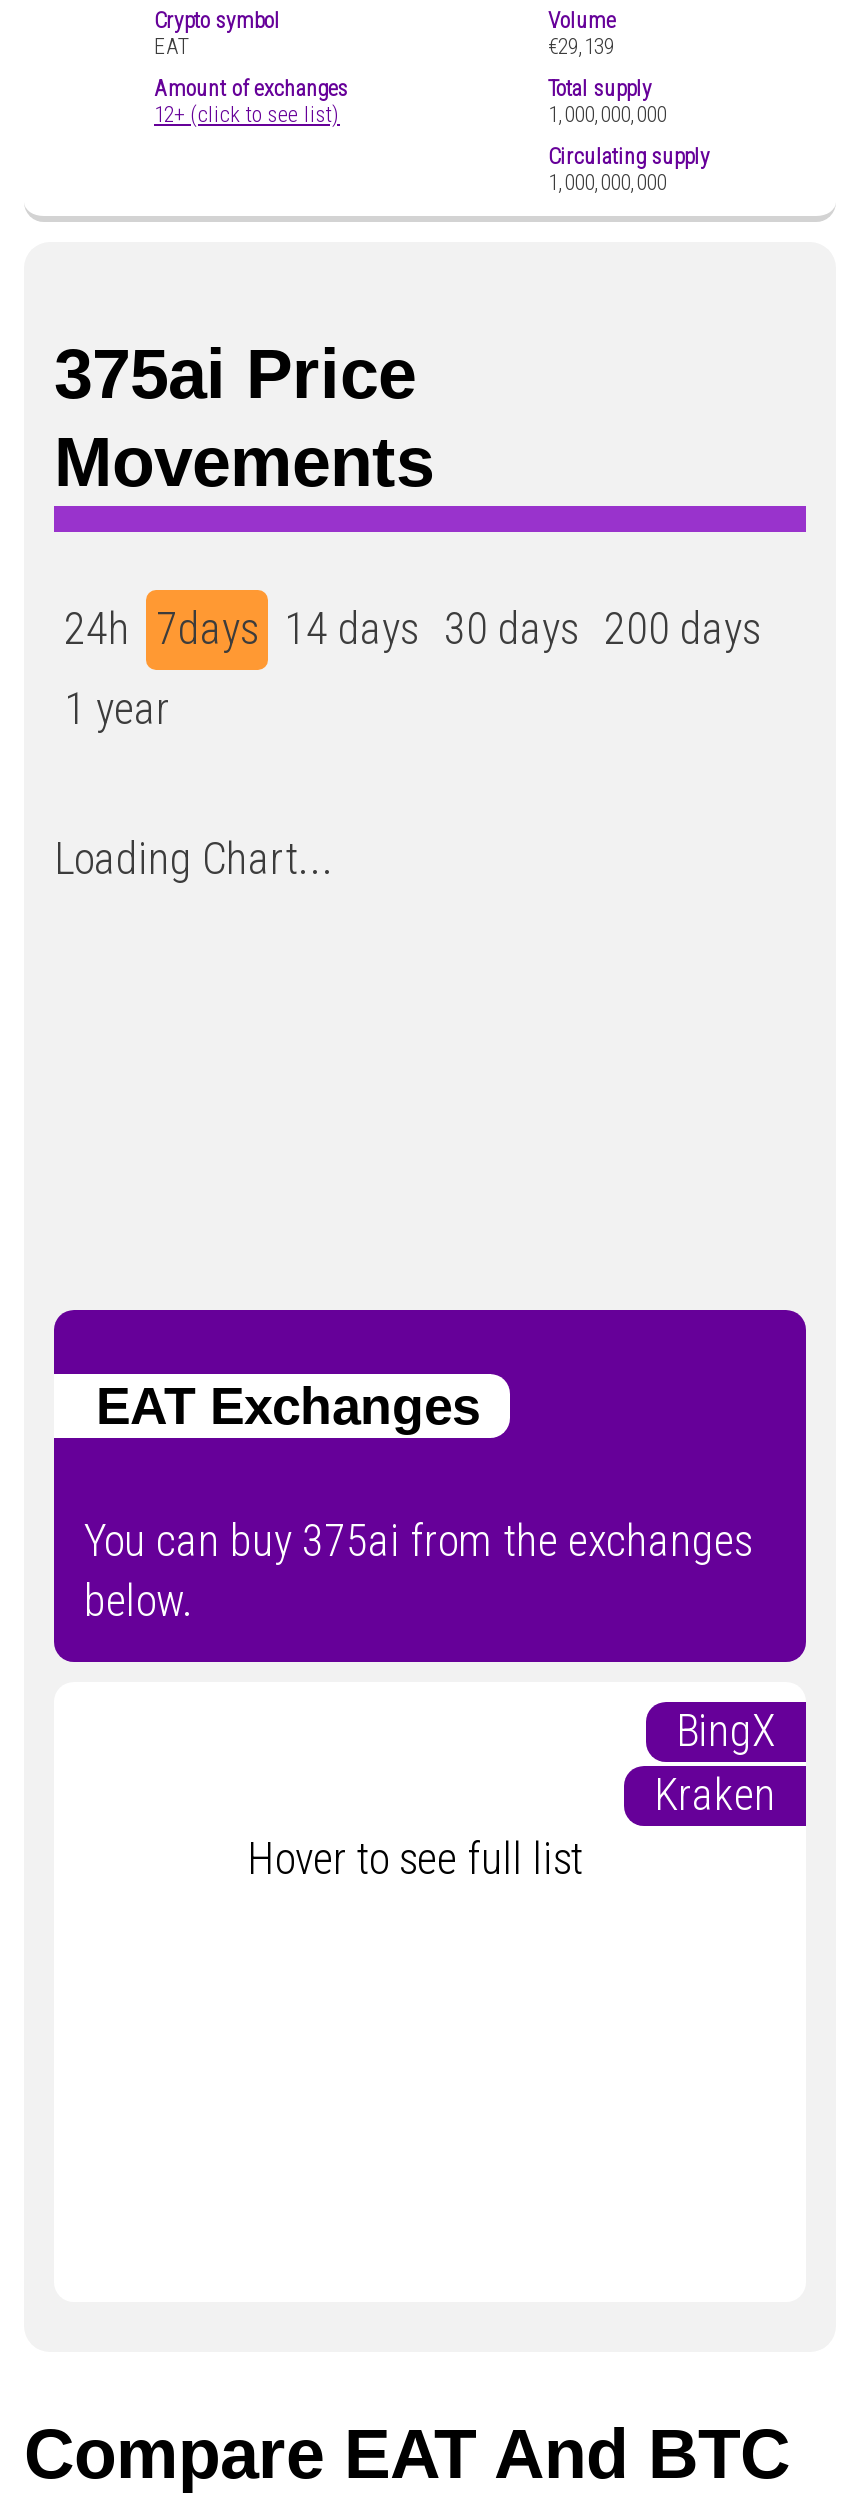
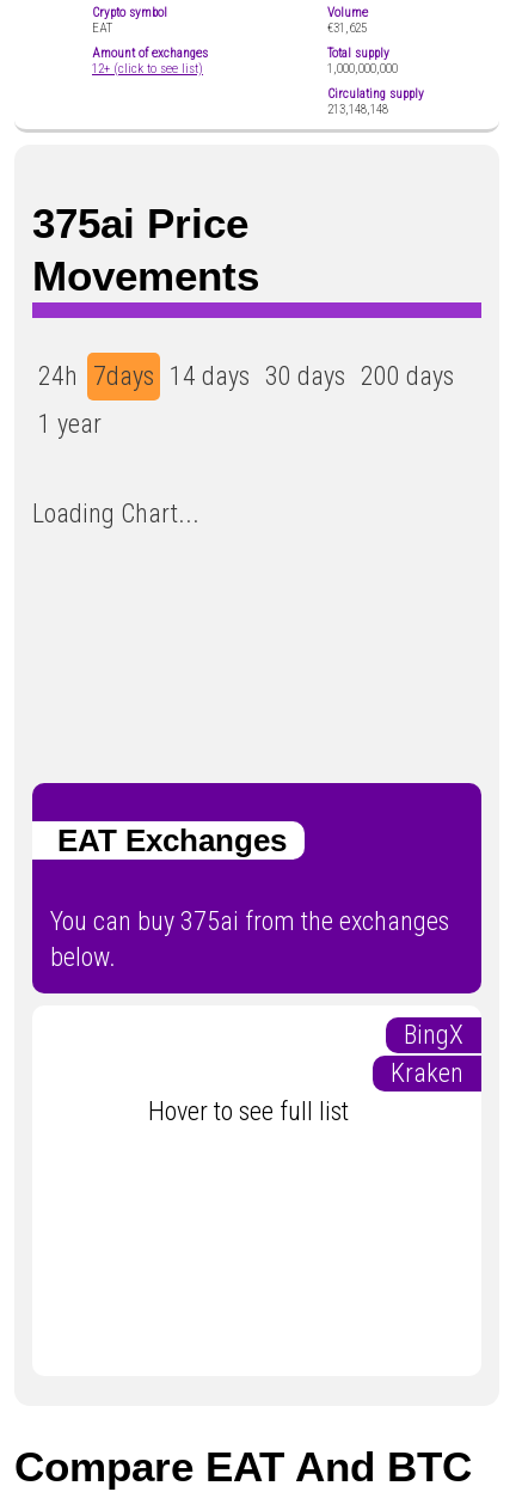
[548,34,614,60] €29,139 -> [327,20,367,36] €31,625
[548,170,666,196] 1,000,000,000 -> [327,102,388,117] 213,148,148

